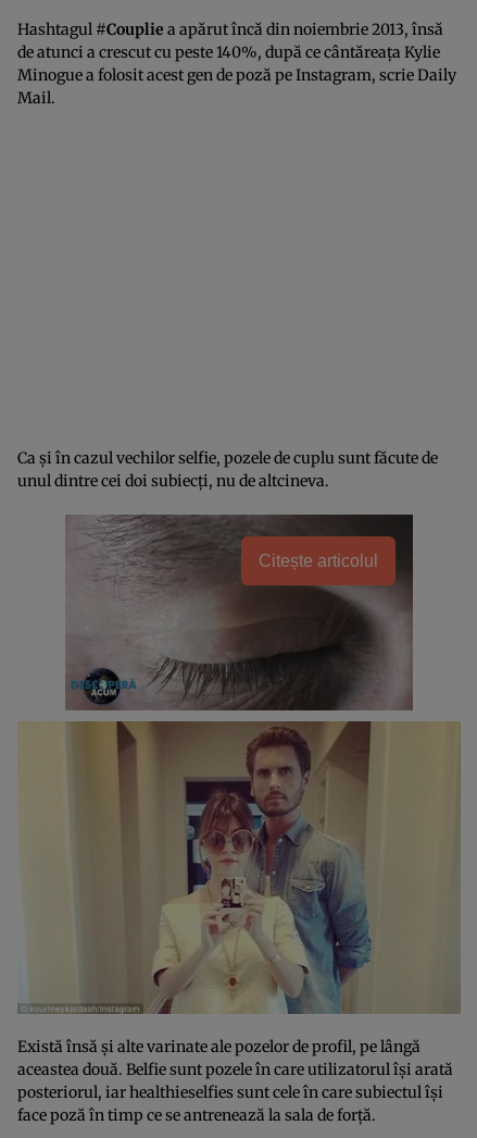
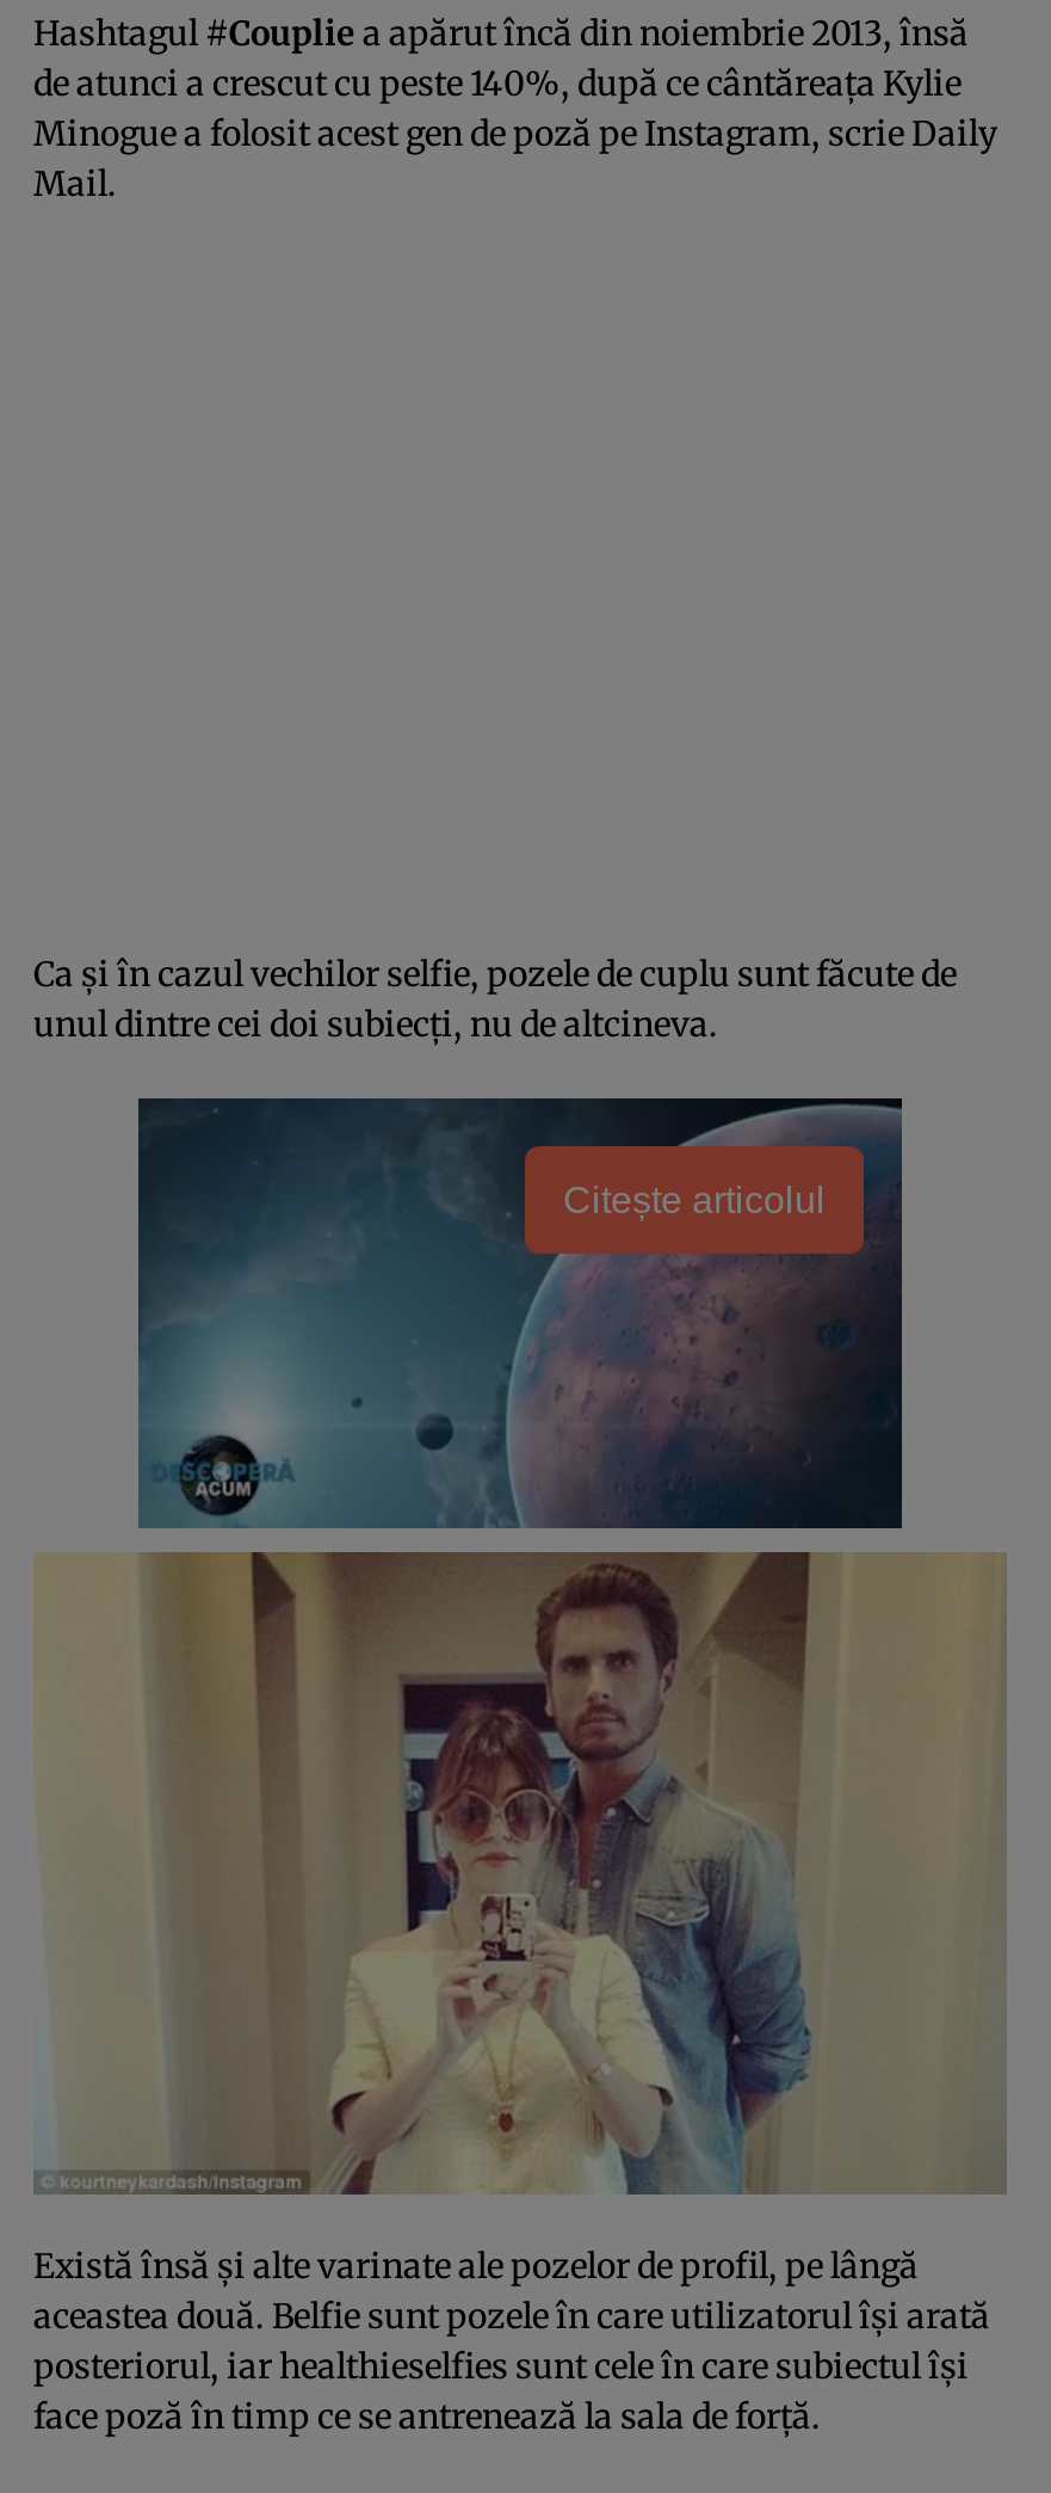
[64,514,414,712] [image] -> [136,1096,904,1531] [image]

